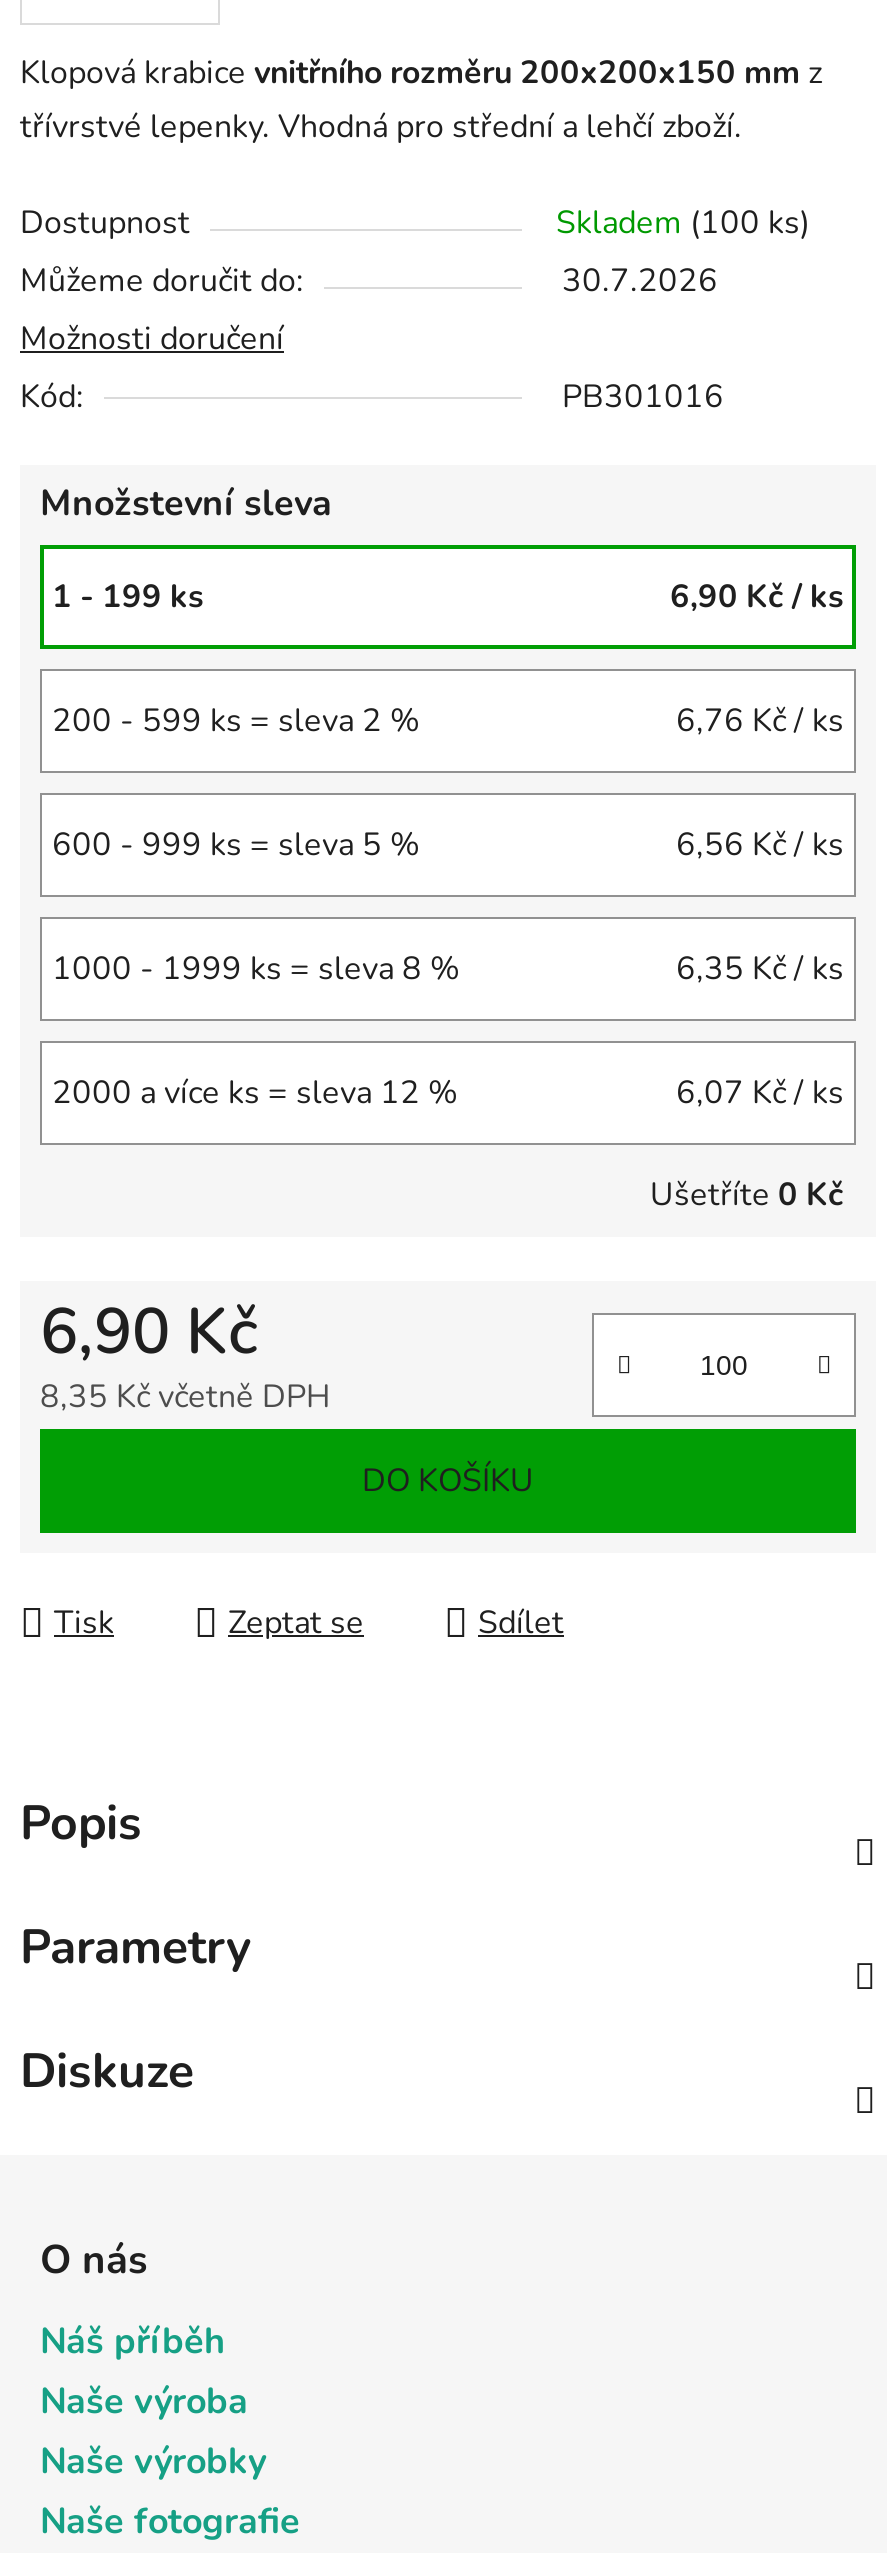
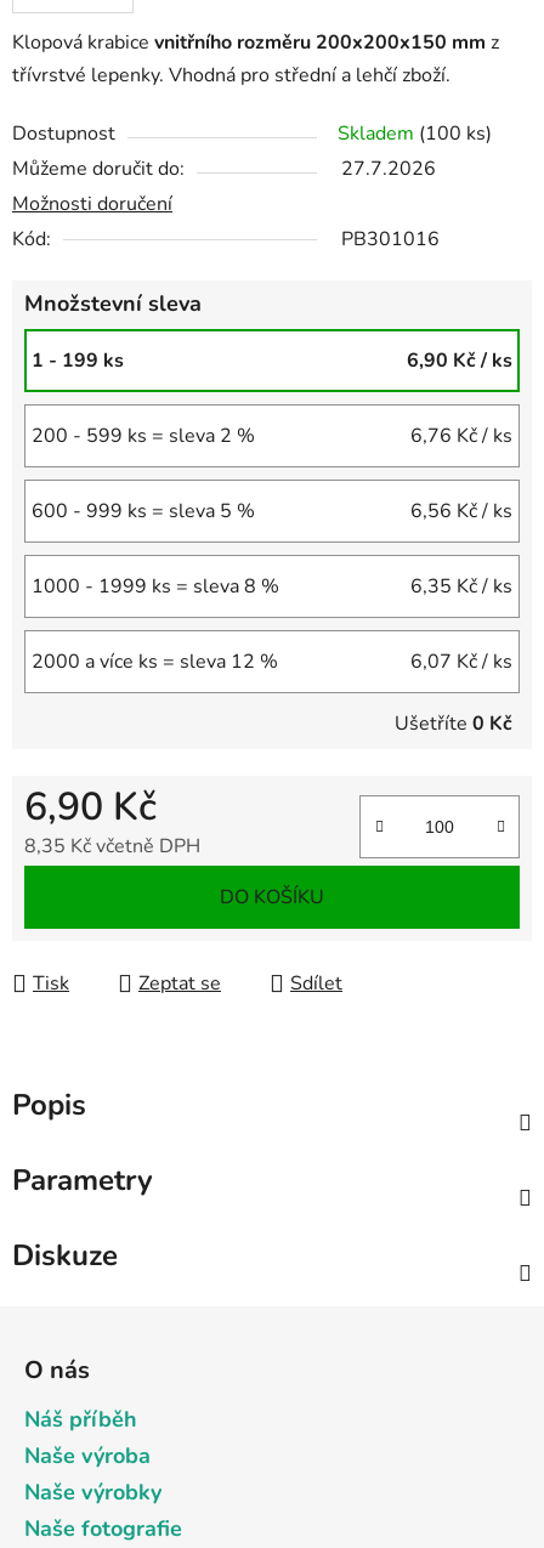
[562,259,718,303] 30.7.2026 -> [341,156,436,182] 27.7.2026

